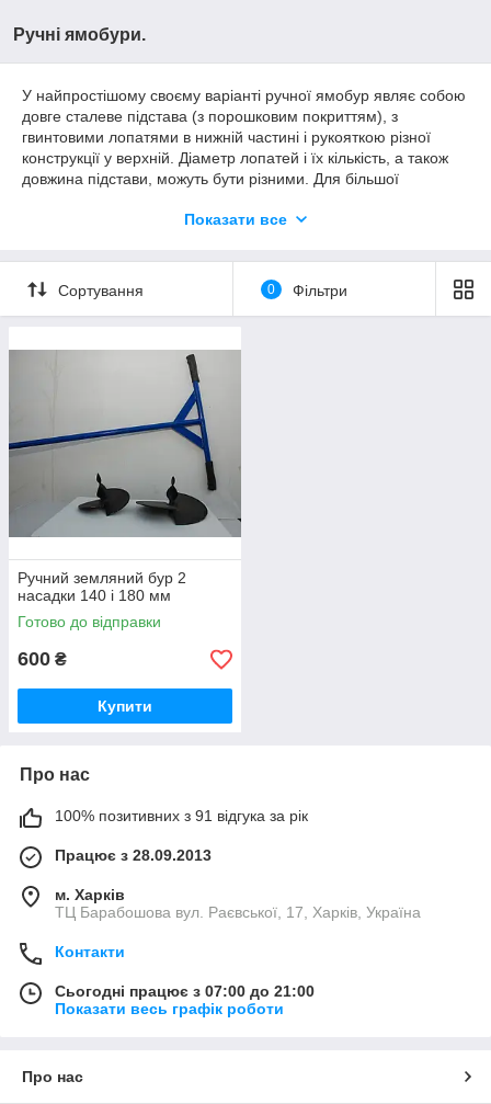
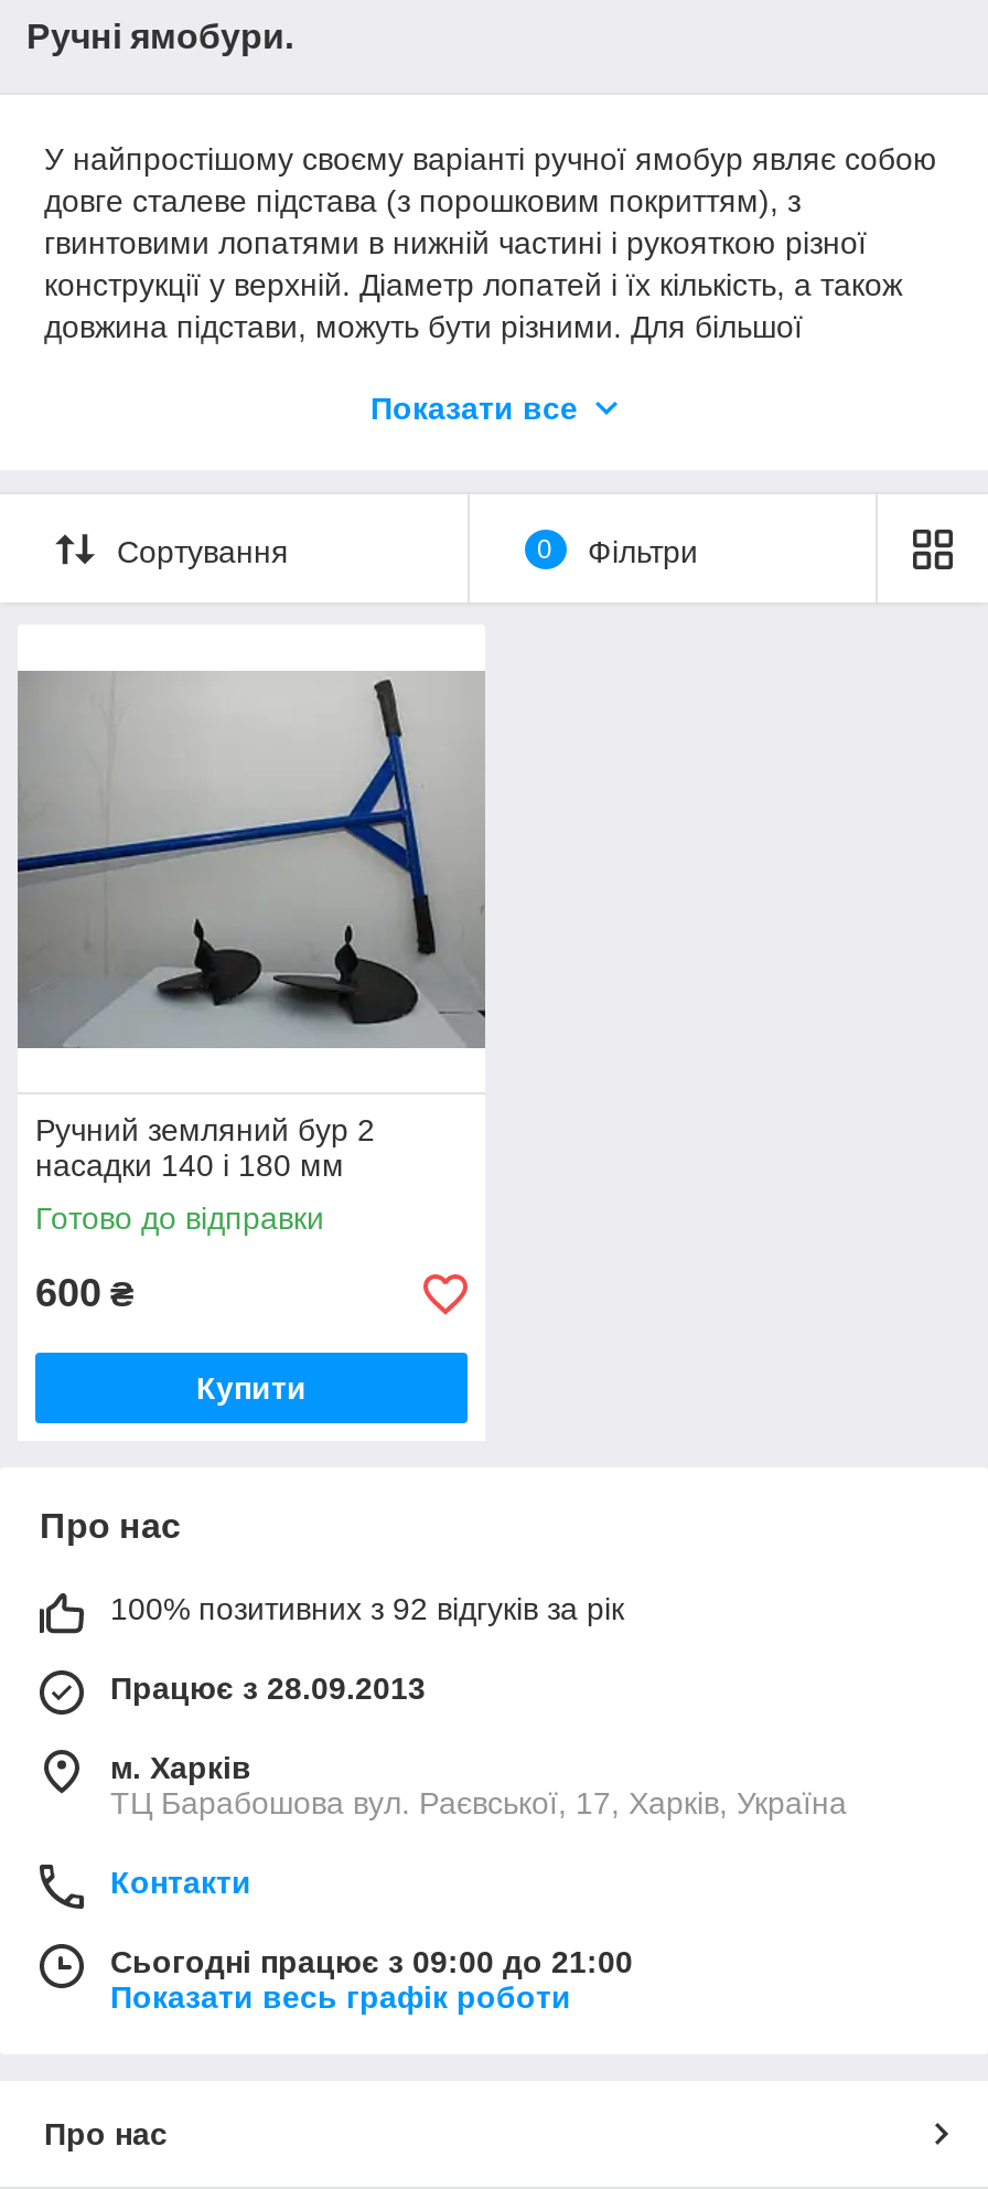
[55,807,308,824] 100% позитивних з 91 відгука за рік -> [110,1591,624,1626] 100% позитивних з 92 відгуків за рік
[55,982,315,1000] Сьогодні працює з 07:00 до 21:00 -> [110,1944,633,1979] Сьогодні працює з 09:00 до 21:00

